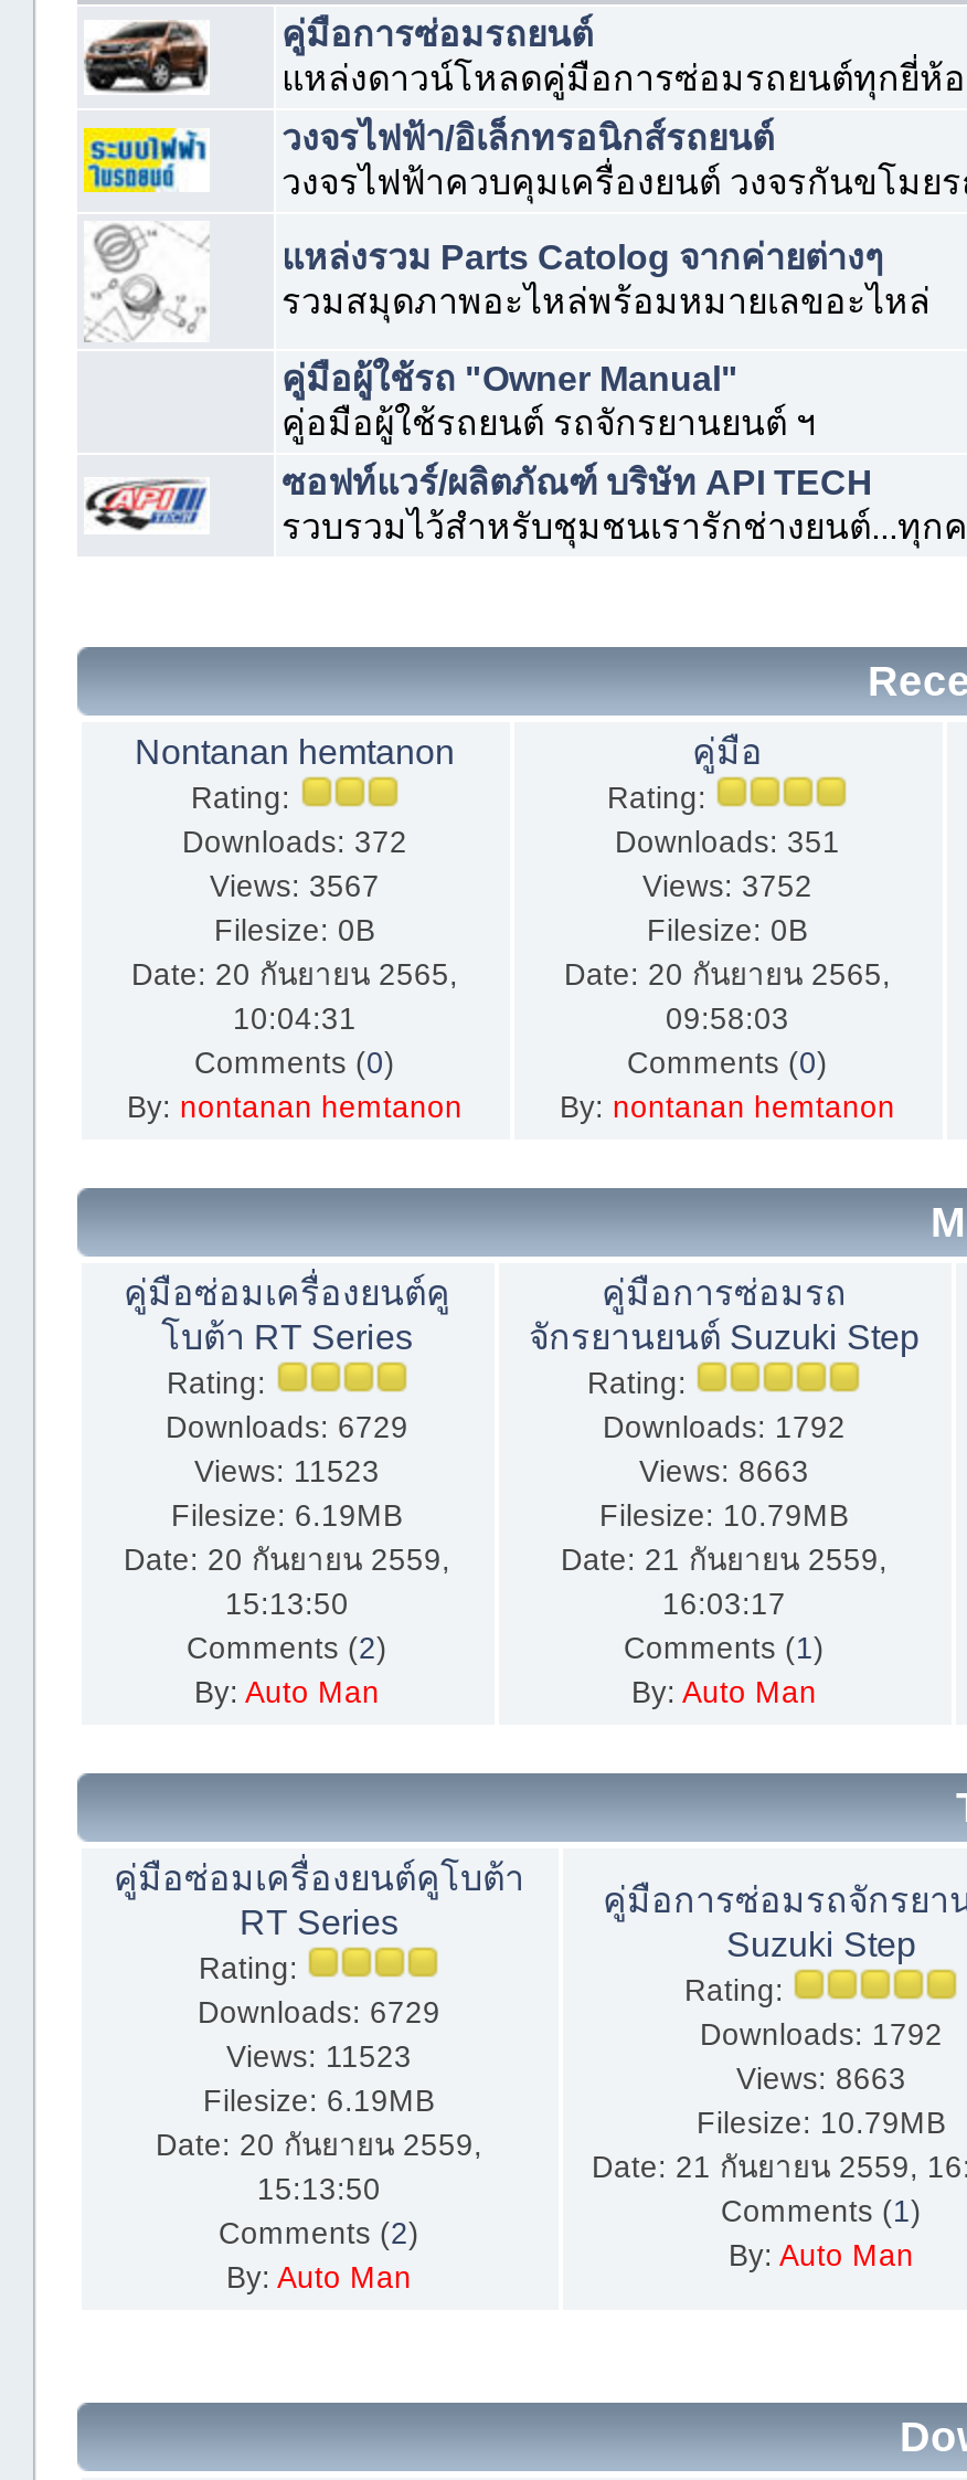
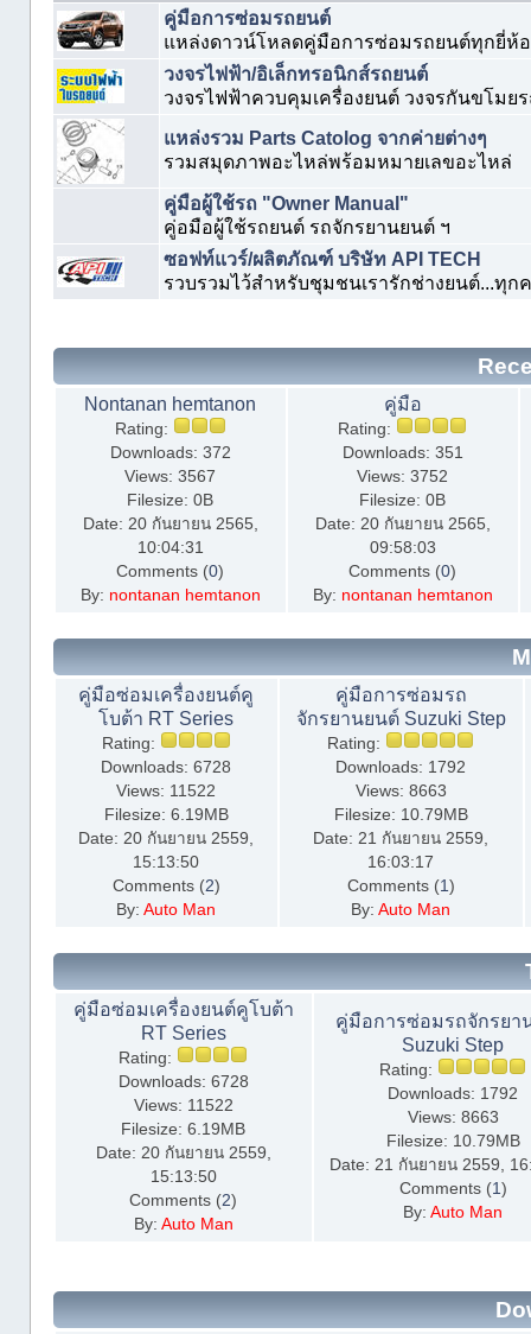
[166,1411,408,1444] Downloads: 6729 -> [101,758,231,776] Downloads: 6728
[194,1455,380,1488] Views: 11523 -> [116,782,216,800] Views: 11522
[198,1996,440,2029] Downloads: 6729 -> [118,1073,248,1090] Downloads: 6728
[226,2040,412,2073] Views: 11523 -> [133,1096,233,1114] Views: 11522

